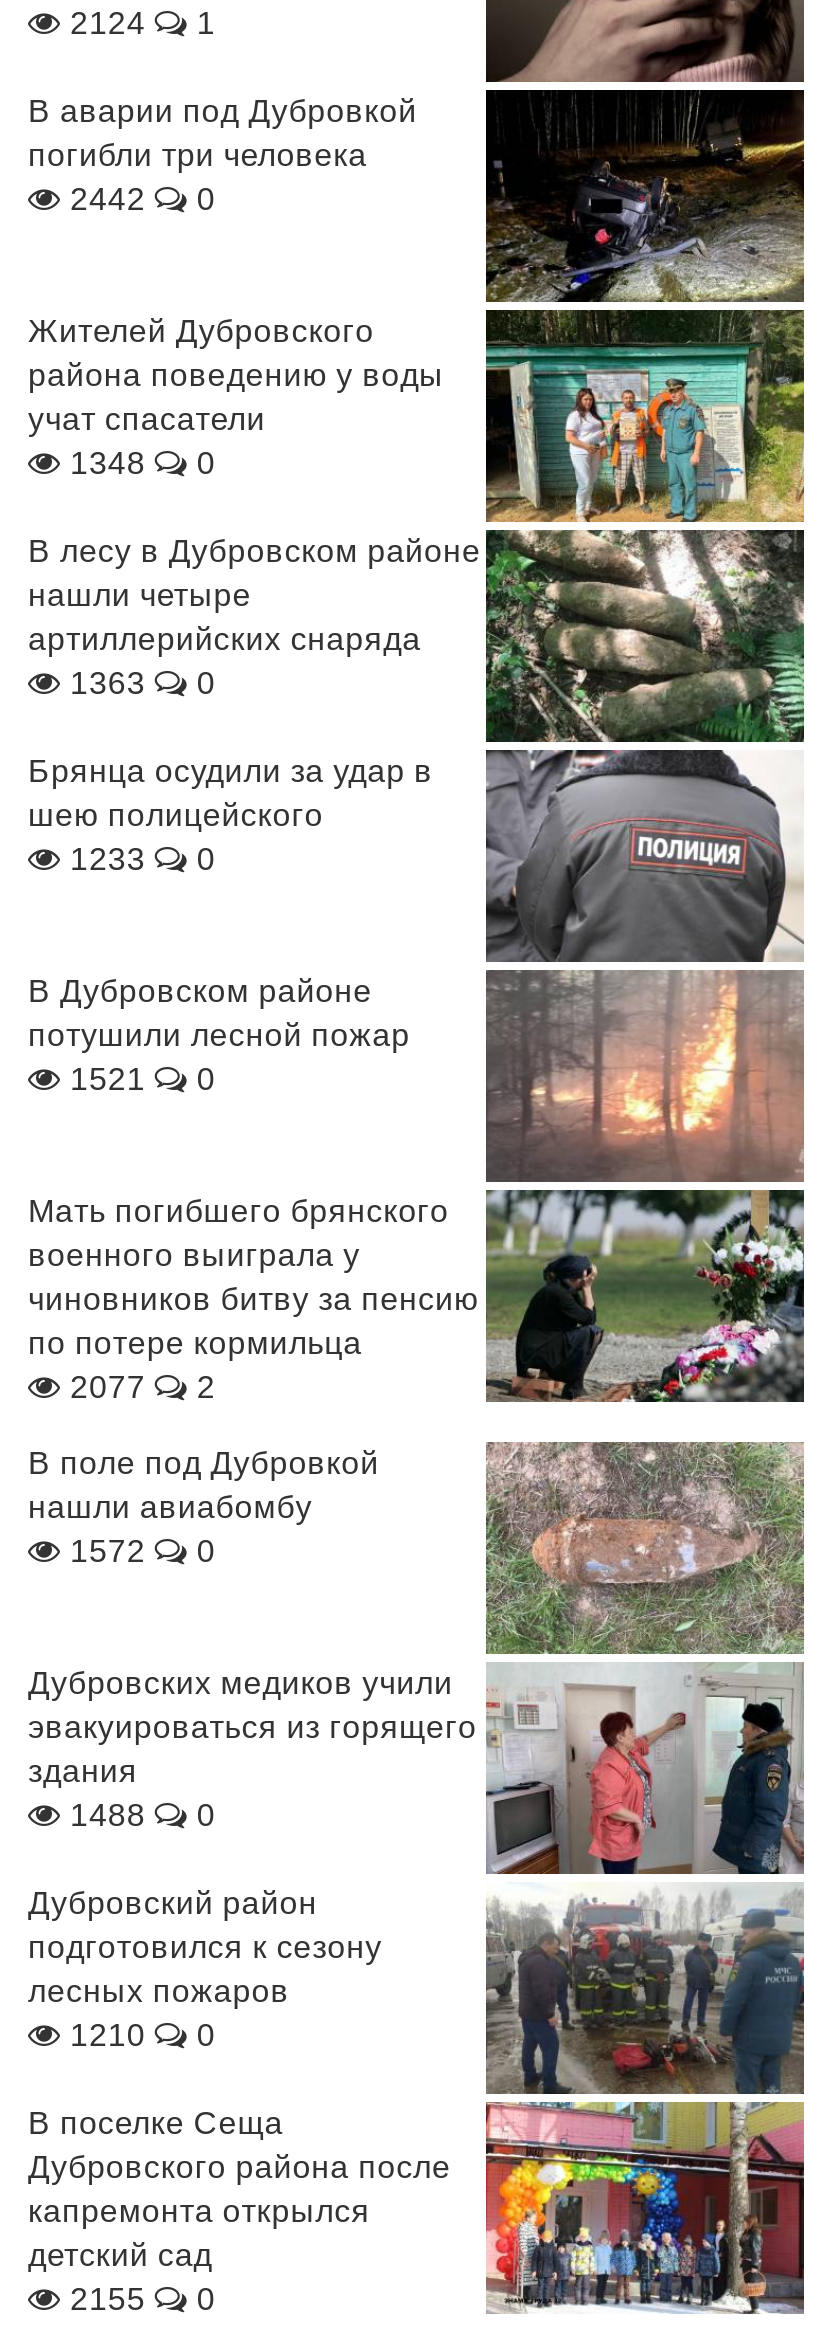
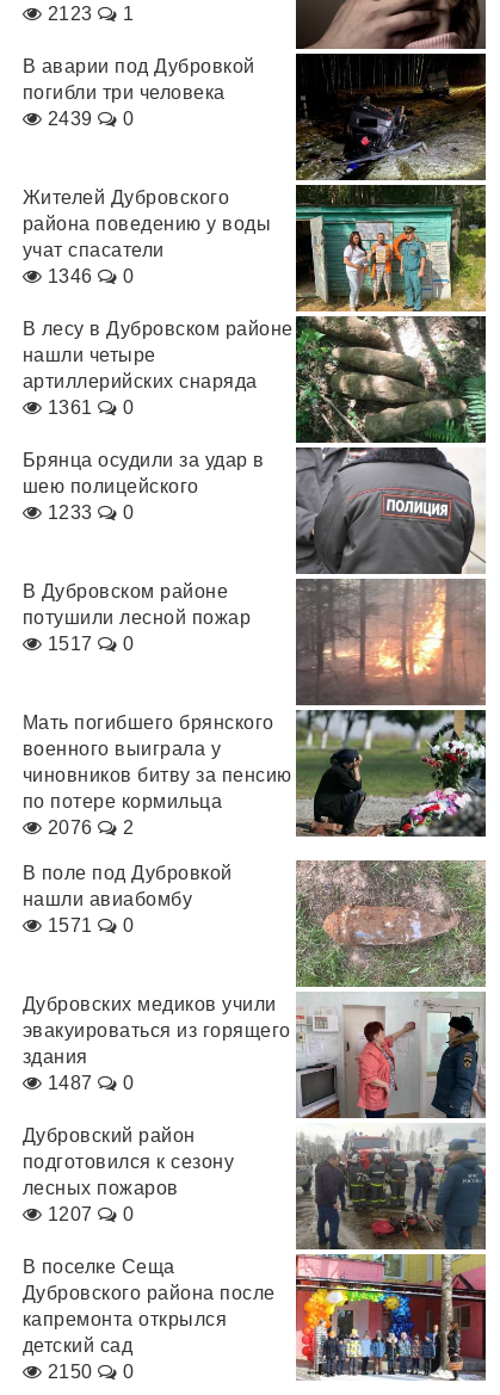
[70,6,216,40] 2124 1 -> [48,4,135,24] 2123 1
[70,182,216,216] 2442 0 -> [48,109,135,129] 2439 0
[70,446,216,480] 1348 0 -> [48,266,135,286] 1346 0
[70,666,216,700] 1363 0 -> [48,397,135,418] 1361 0
[70,1062,216,1096] 1521 0 -> [48,634,135,654] 1517 0
[70,1370,216,1404] 2077 2 -> [48,817,135,838] 2076 2
[70,1534,216,1568] 1572 0 -> [48,915,135,936] 1571 0
[70,1798,216,1832] 1488 0 -> [48,1073,135,1093] 1487 0
[70,2018,216,2052] 1210 0 -> [48,1204,135,1224] 1207 0
[70,2282,216,2316] 2155 0 -> [48,1362,135,1382] 2150 0

